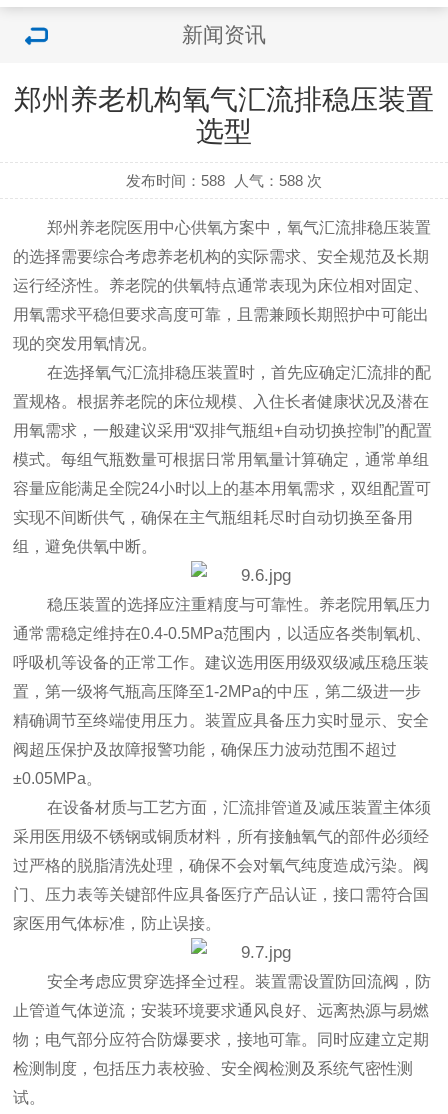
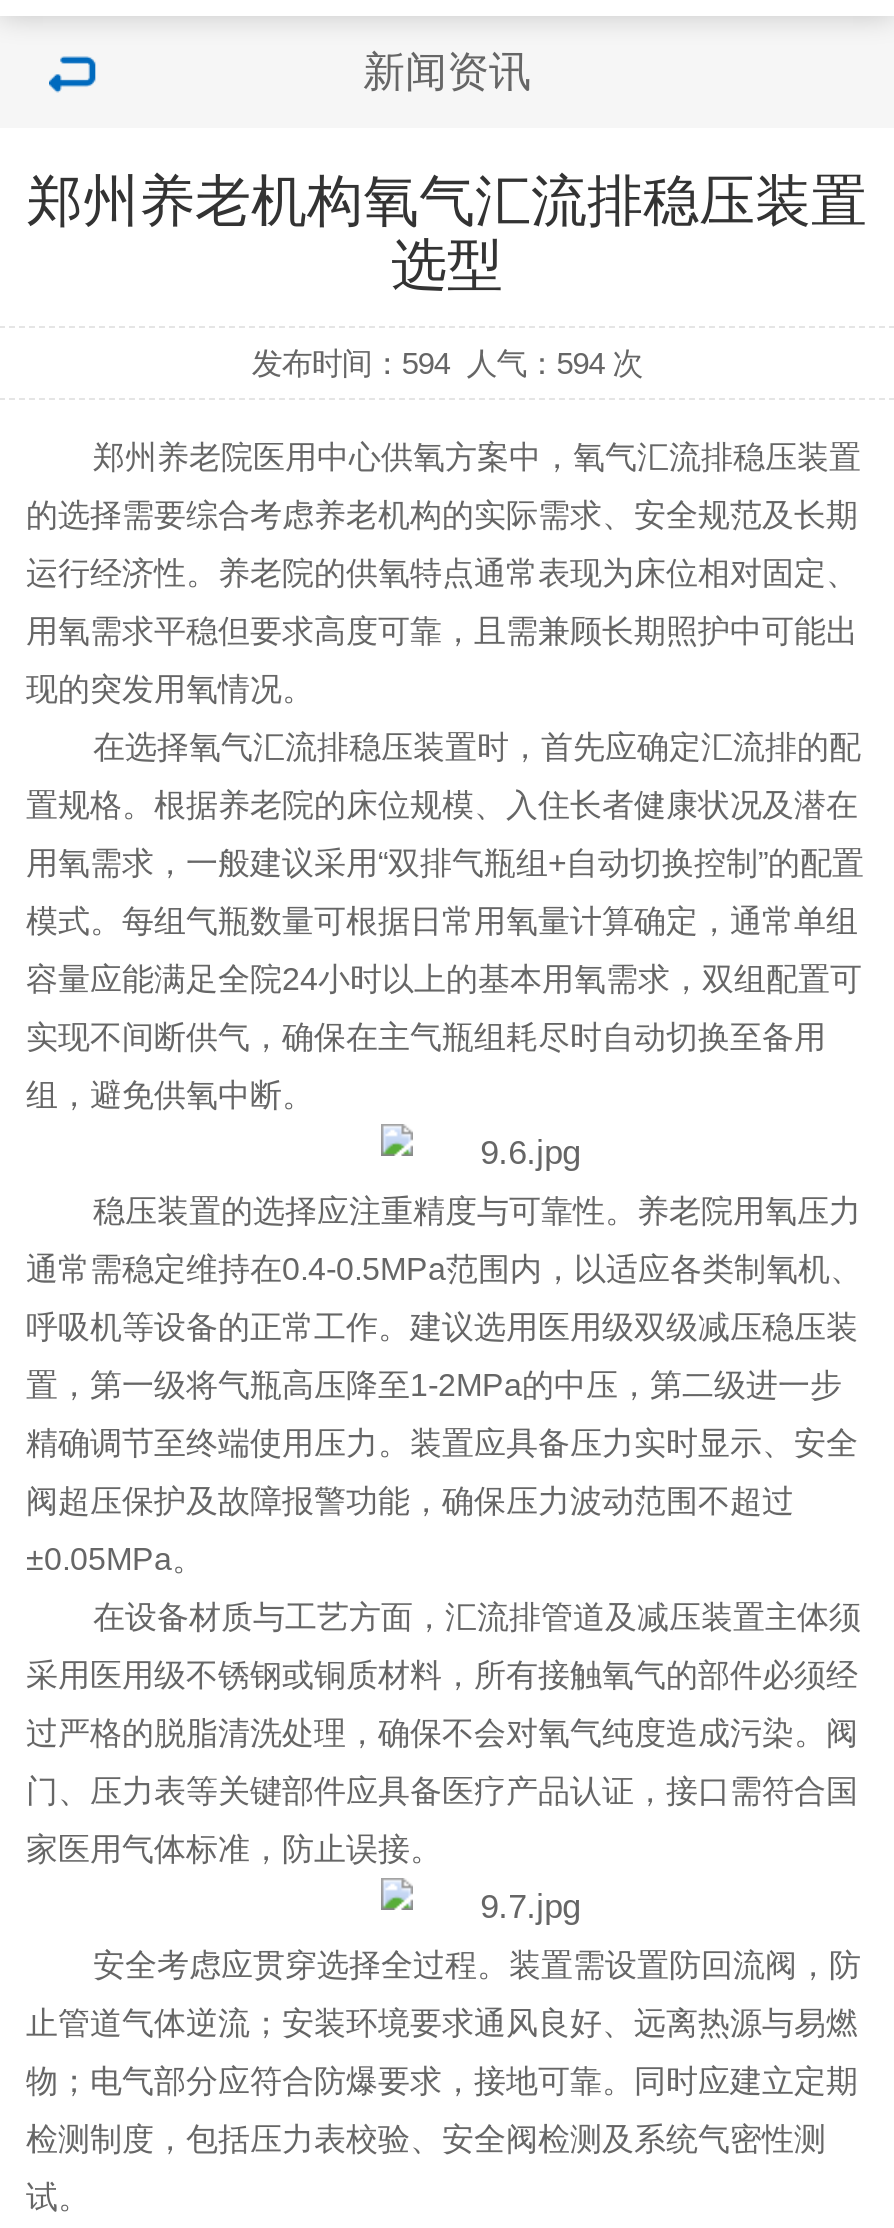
[126,172,322,189] 发布时间：588 人气：588 次 -> [252,346,642,380] 发布时间：594 人气：594 次

